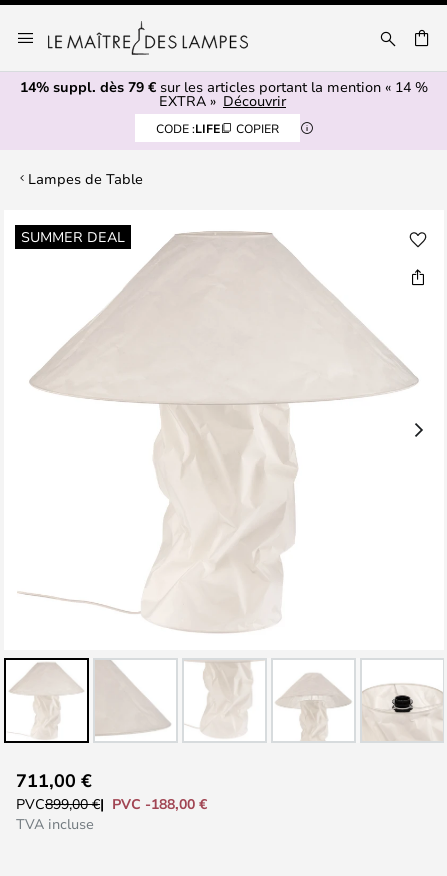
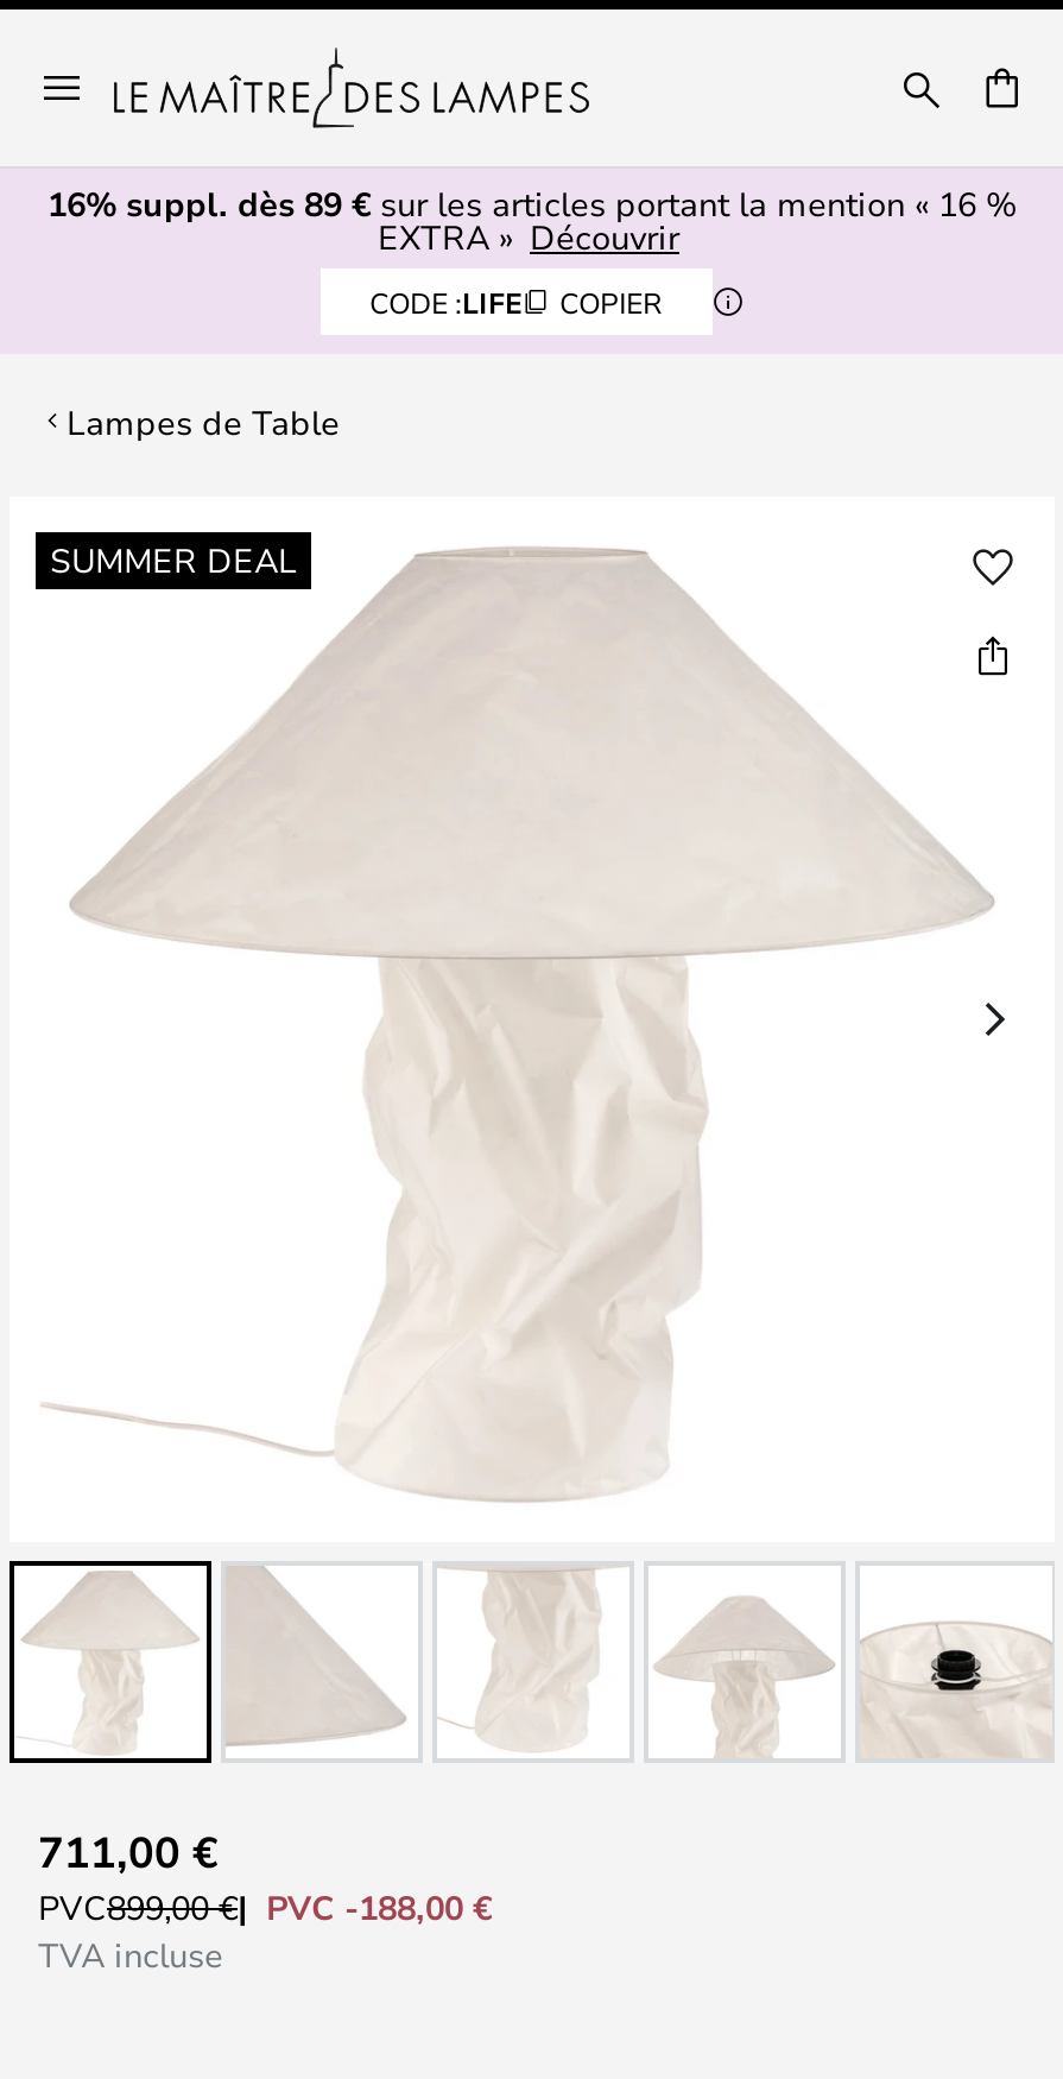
[20,77,428,96] 14% suppl. dès 79 €sur les articles portant la mention « 14 % -> [48,181,1017,226] 16% suppl. dès 89 €sur les articles portant la mention « 16 %

